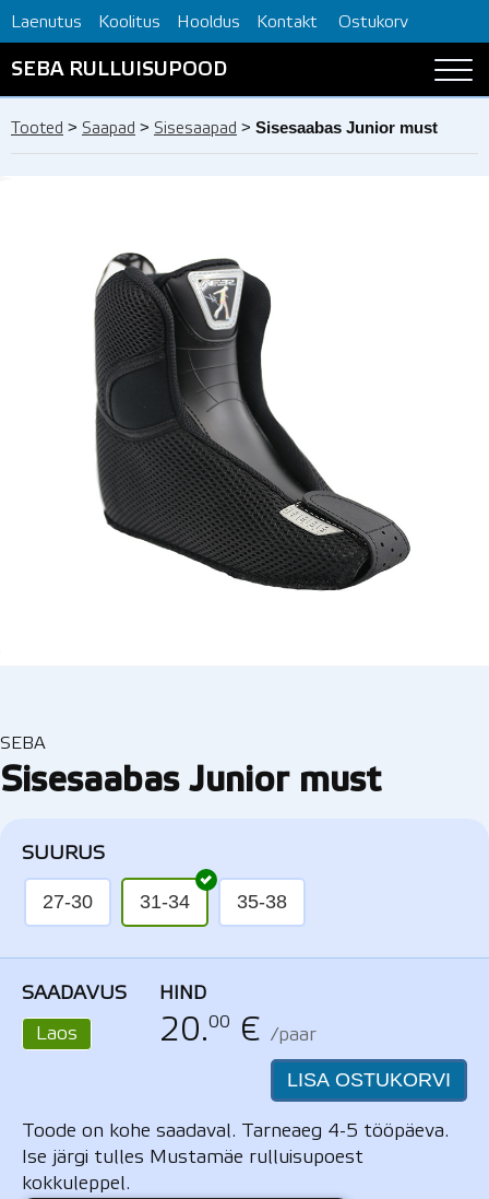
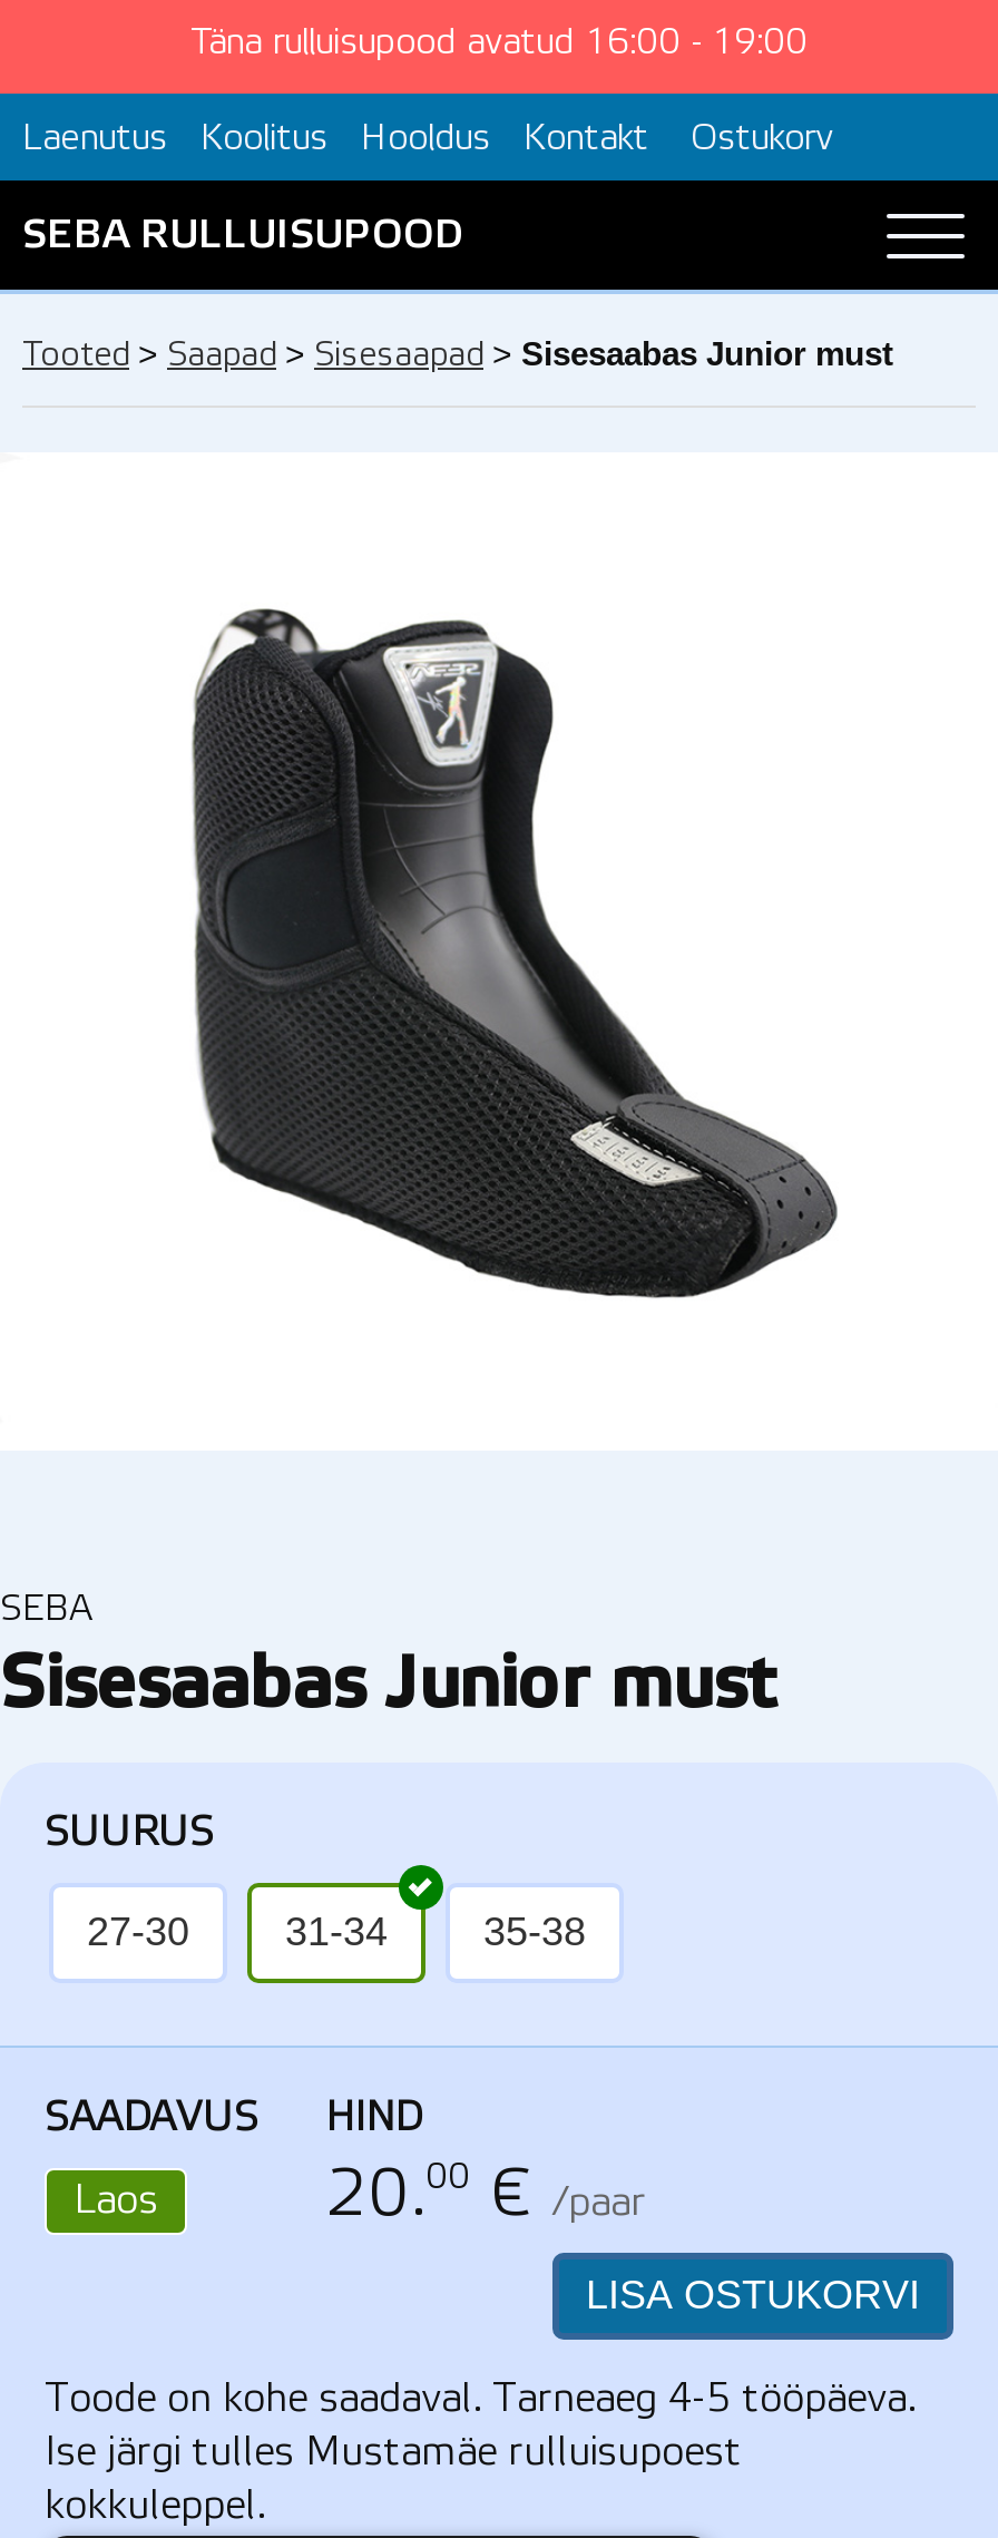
none -> [190,27,808,60] Täna rulluisupood avatud 16:00 - 19:00

